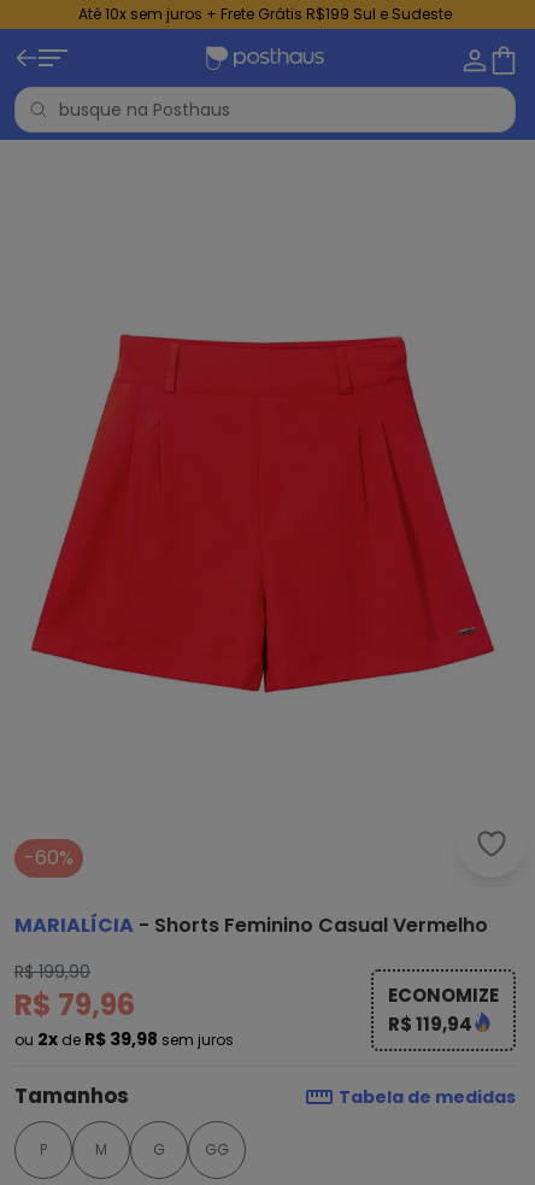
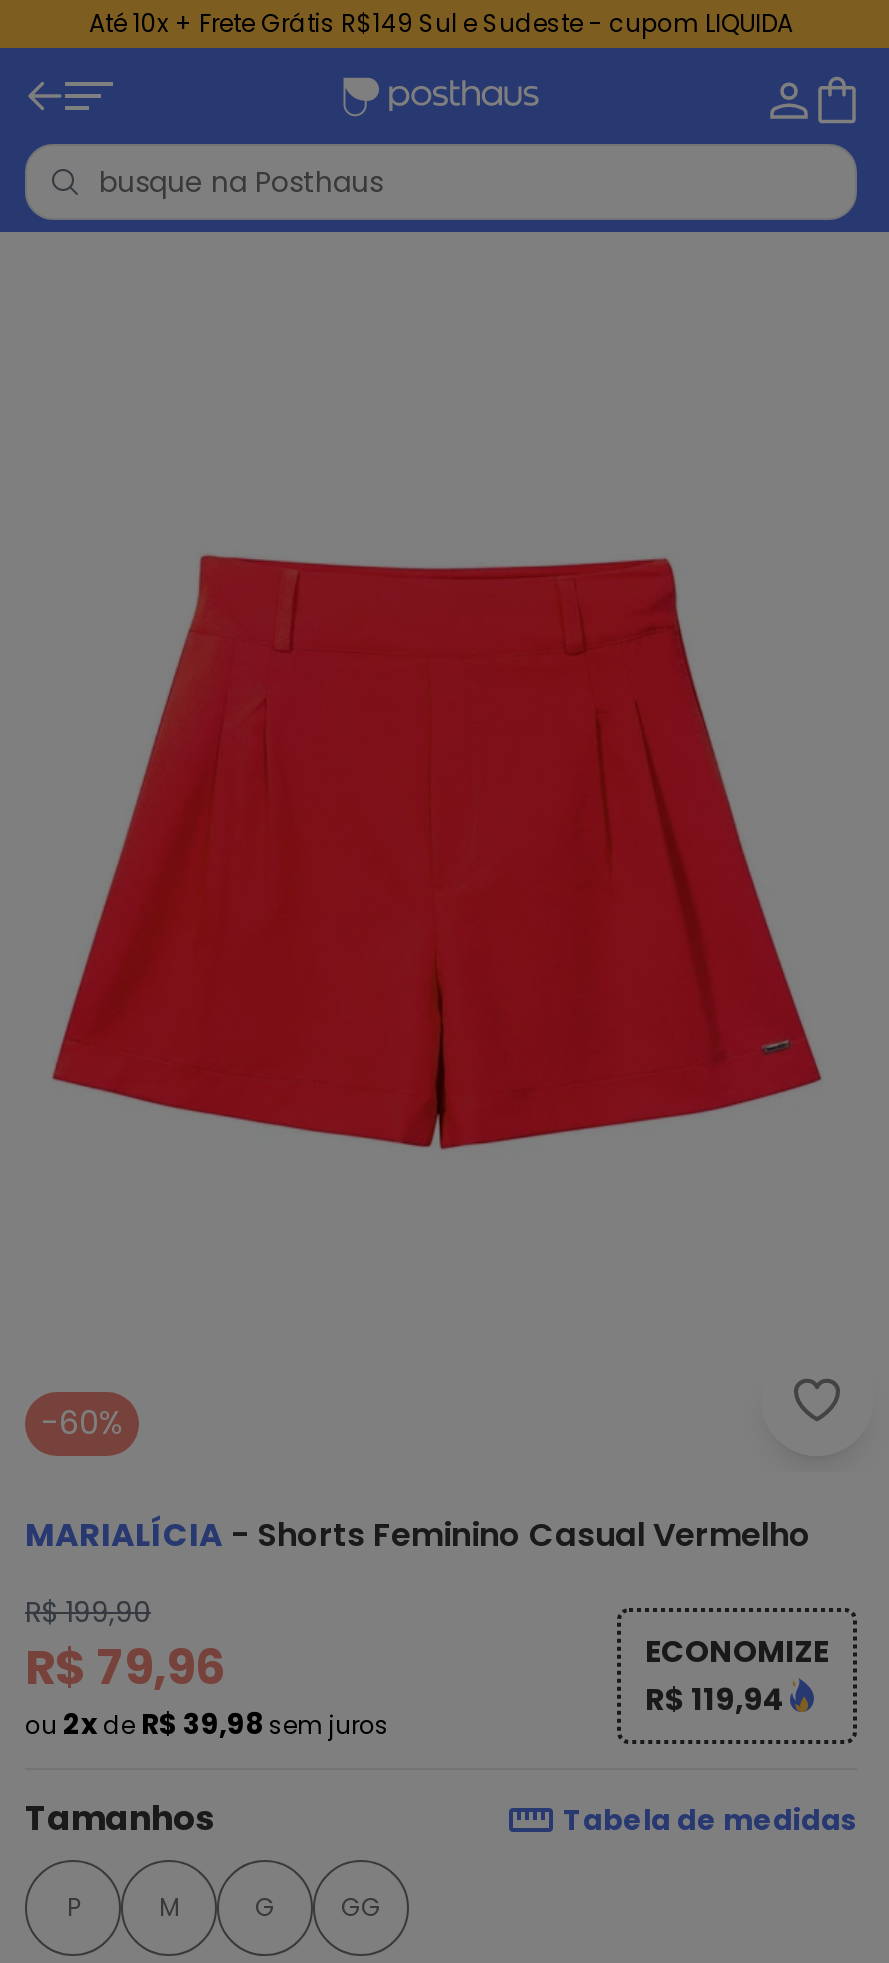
[78,4,452,24] Até 10x sem juros + Frete Grátis R$199 Sul e Sudeste -> [89,6,793,40] Até 10x + Frete Grátis R$149 Sul e Sudeste - cupom LIQUIDA

